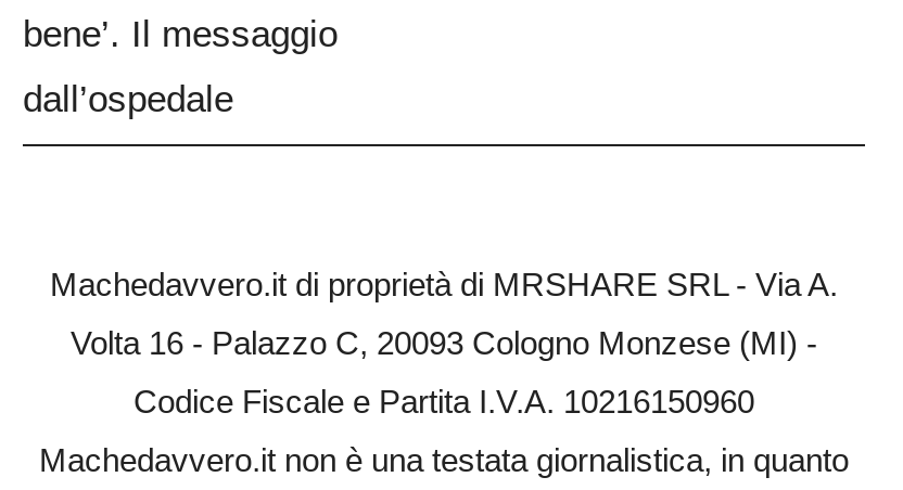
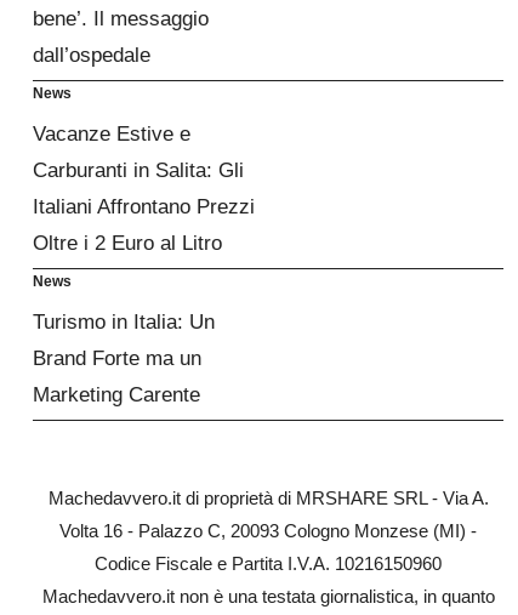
none -> [33,86,255,407] News | Vacanze Estive e | Carburanti in Salita: Gli | Italiani Affrontano Prezzi | Oltre i 2 Euro al Litro | News | Turismo in Italia: Un | Brand Forte ma un | Marketing Carente

